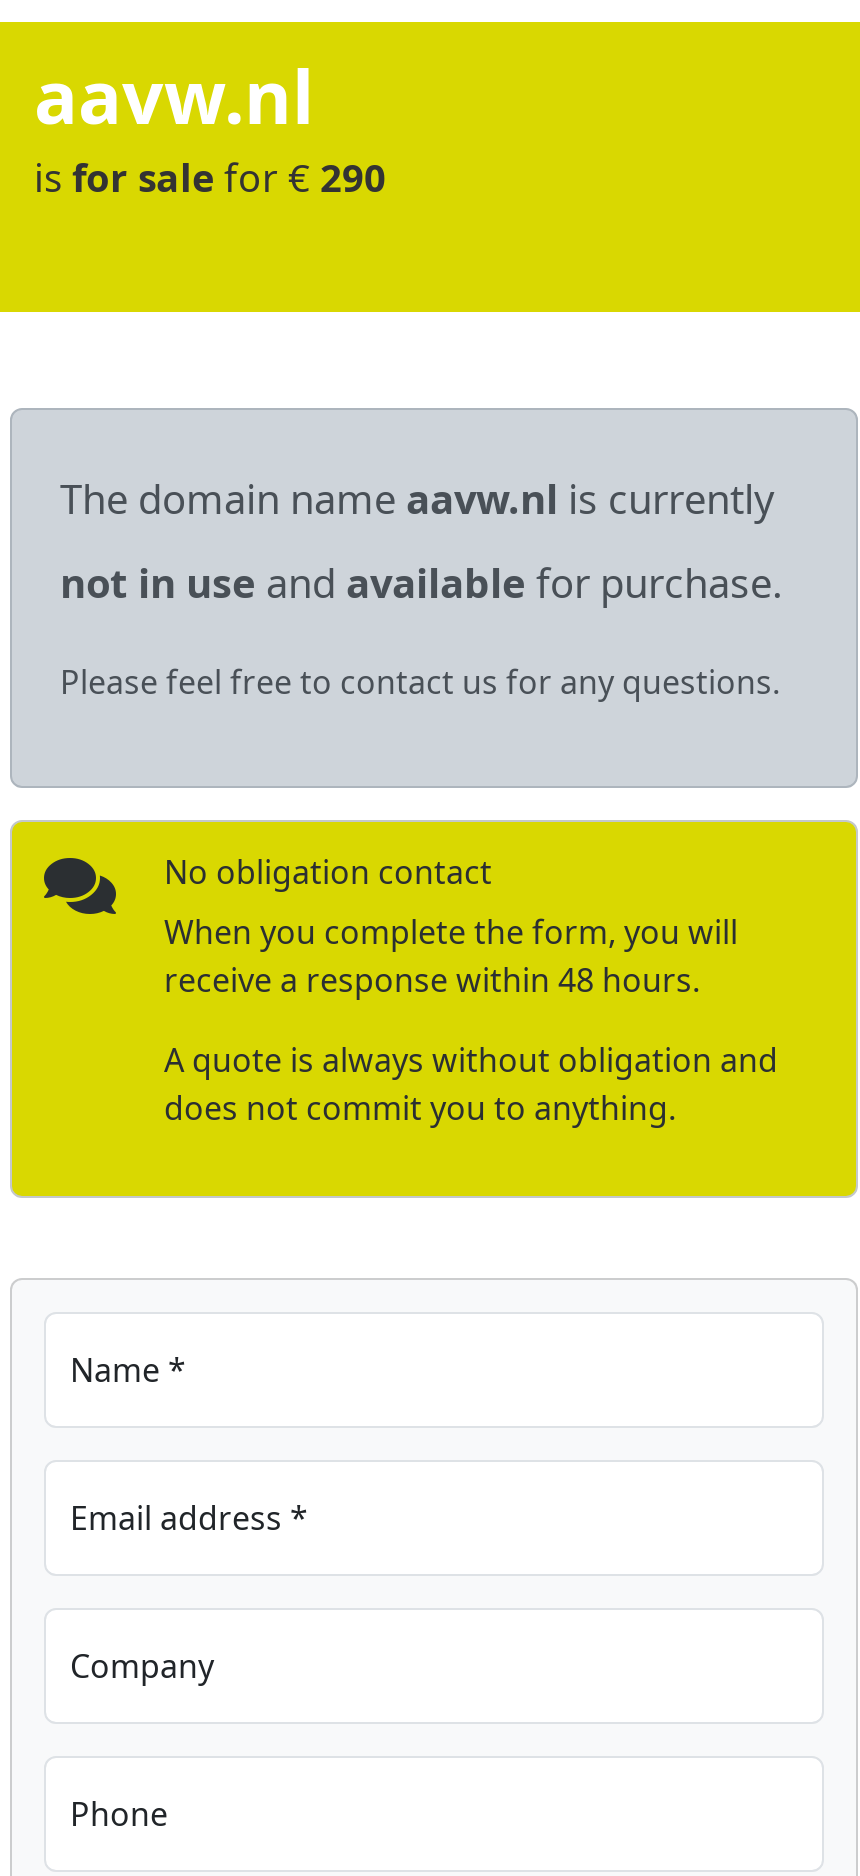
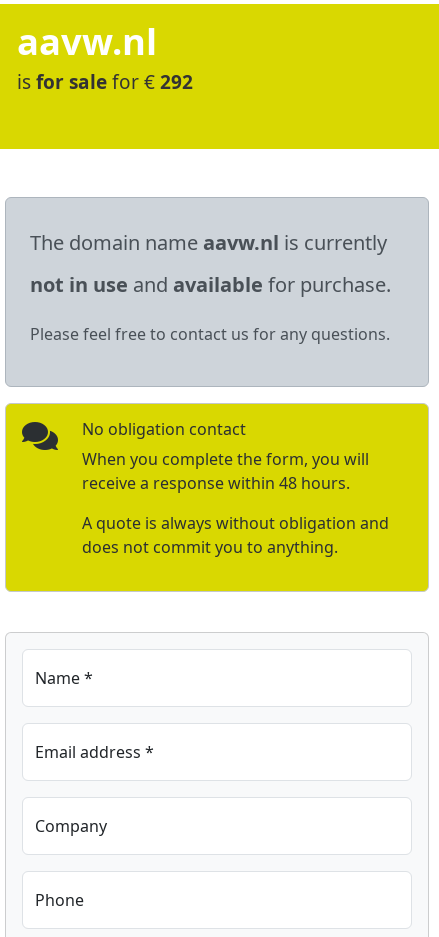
[34,152,386,204] is for sale for €290 -> [17,69,193,95] is for sale for €292

